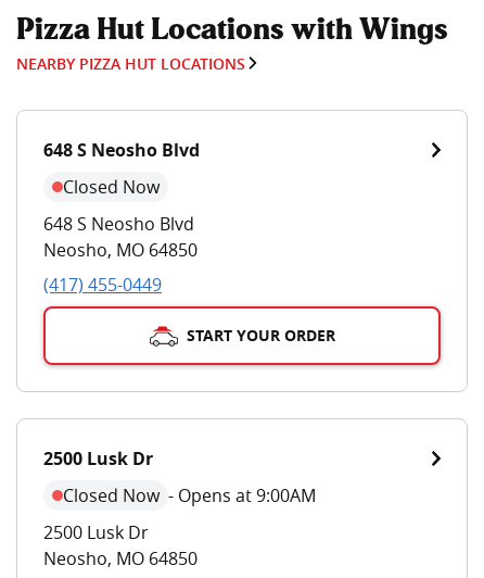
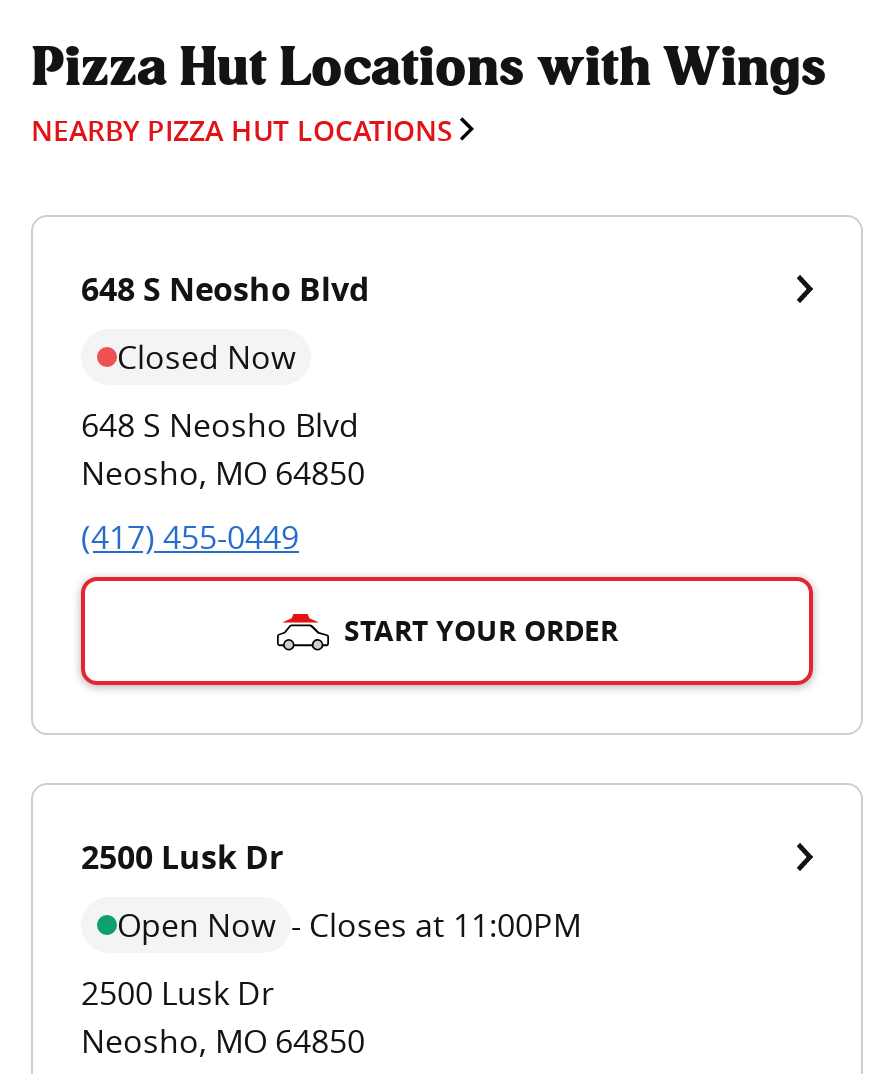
[63,483,316,507] Closed Now - Opens at 9:00AM -> [117,902,581,946] Open Now - Closes at 11:00PM

